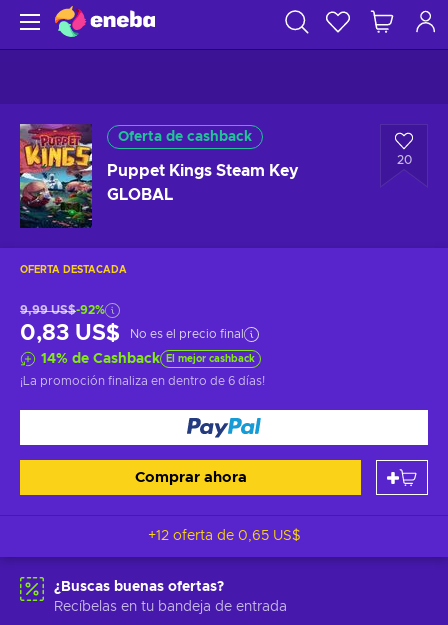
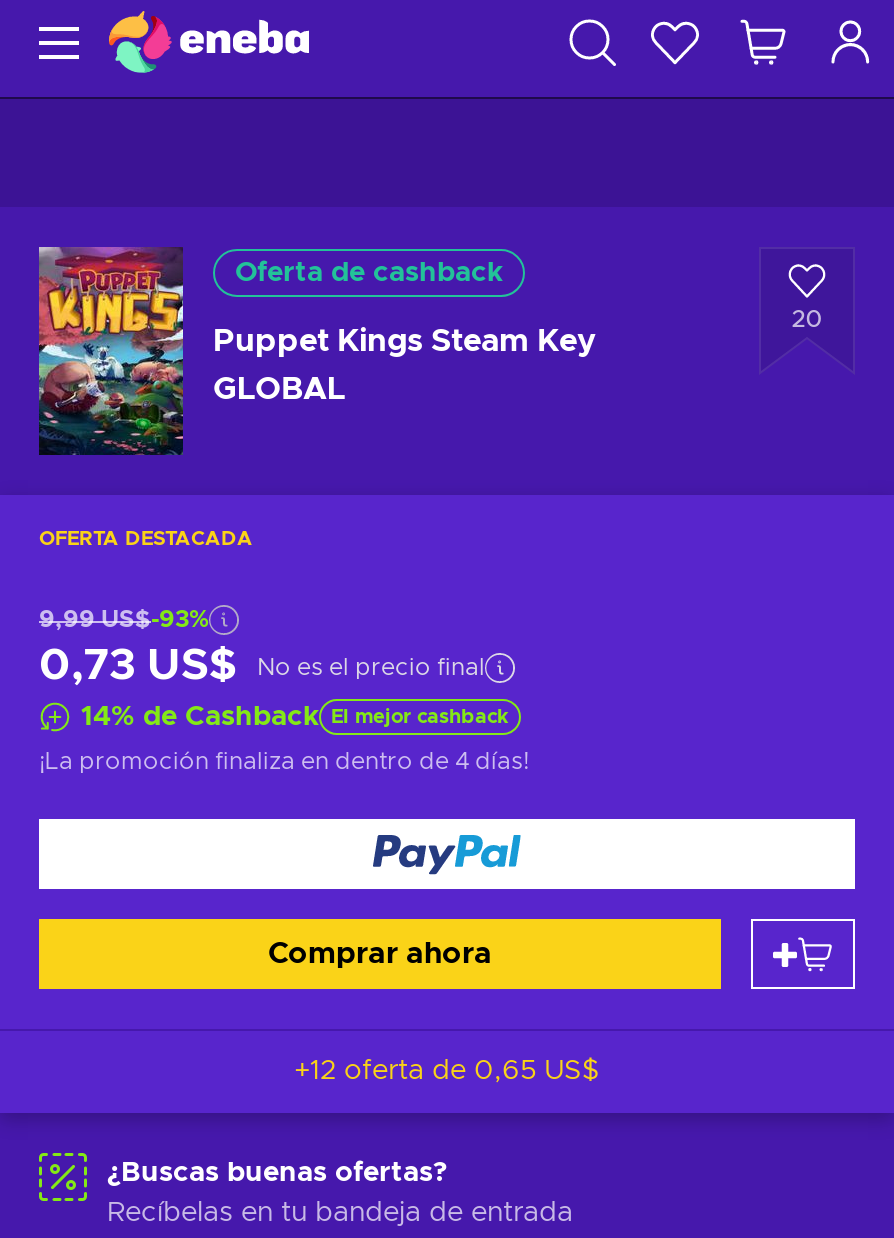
[20,304,120,344] 9,99 US$-92% | 0,83 US$ -> [39,607,237,688] 9,99 US$-93% | 0,73 US$
[20,375,265,387] ¡La promoción finaliza en dentro de 6 días! -> [39,749,529,773] ¡La promoción finaliza en dentro de 4 días!

